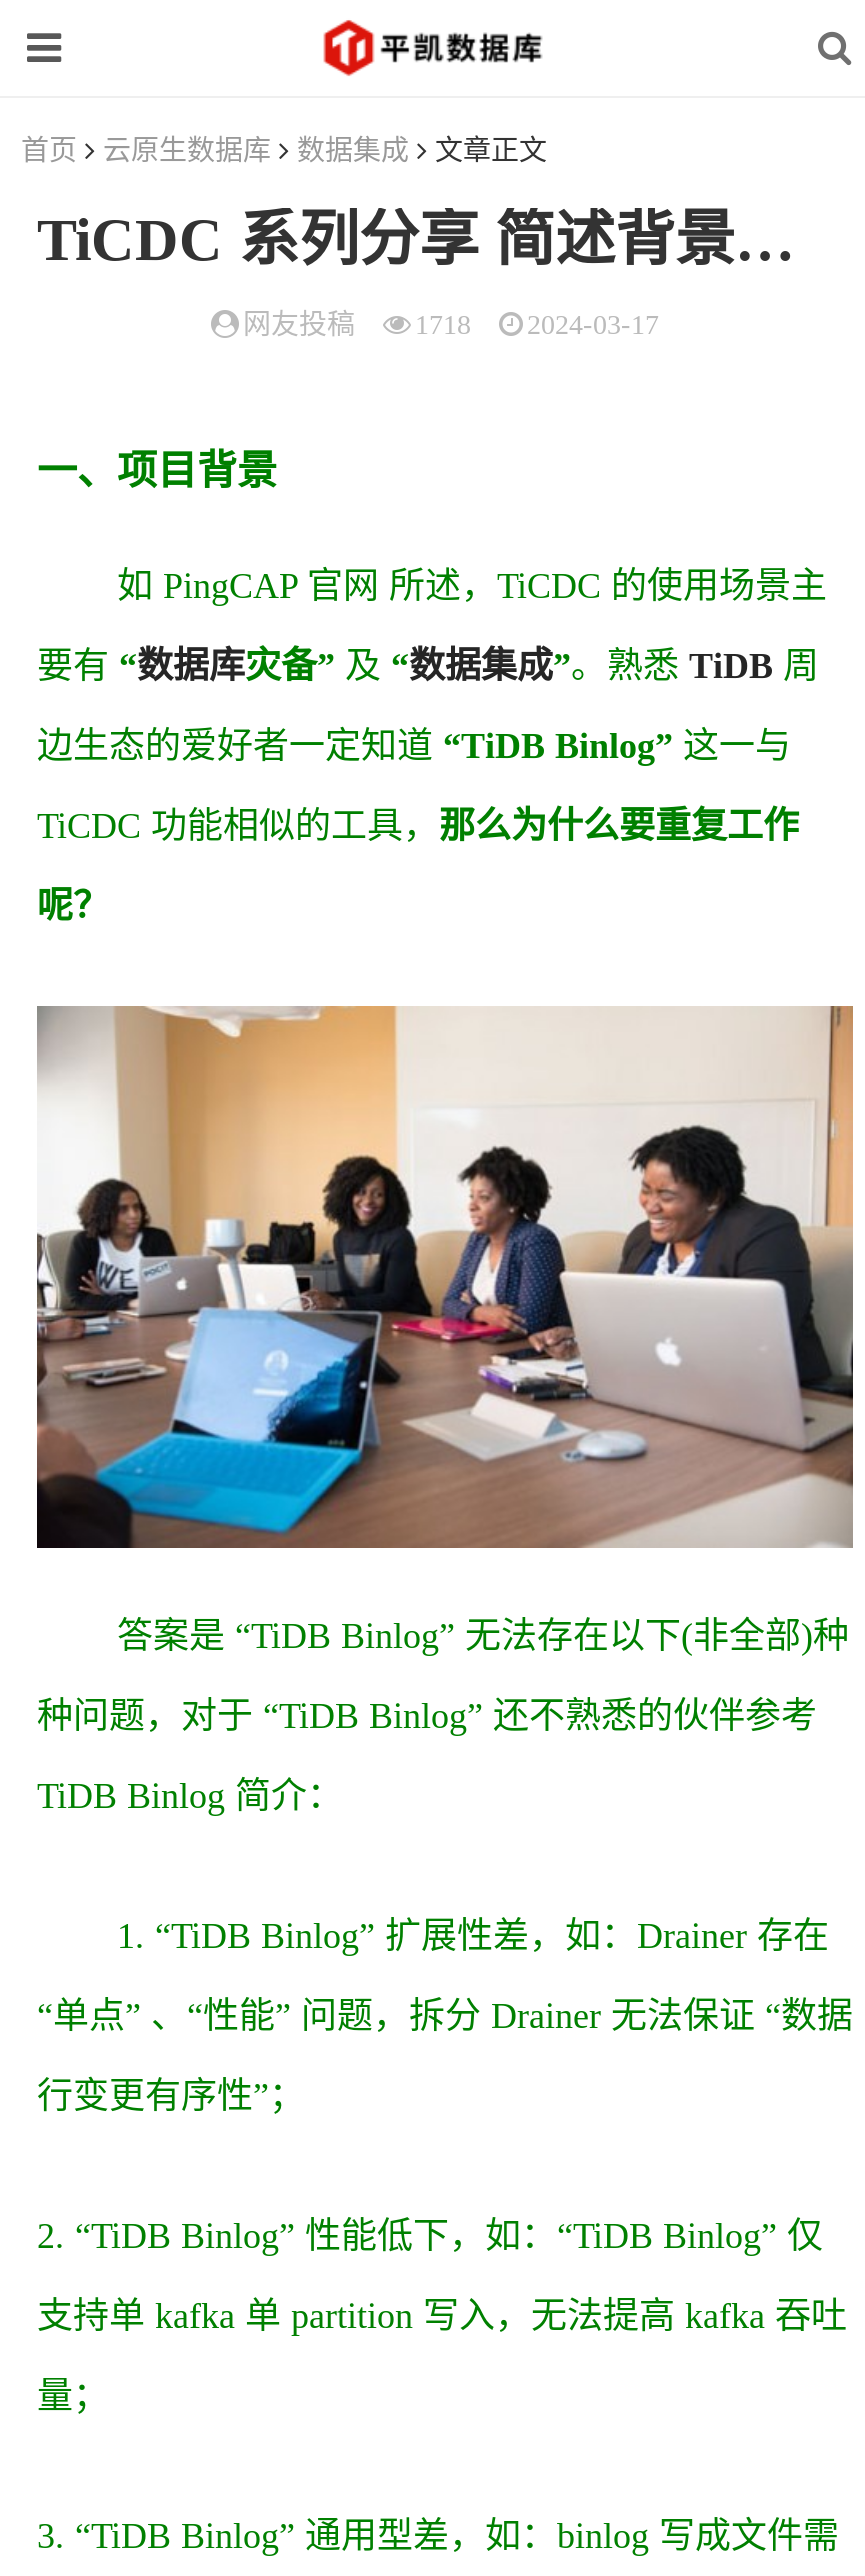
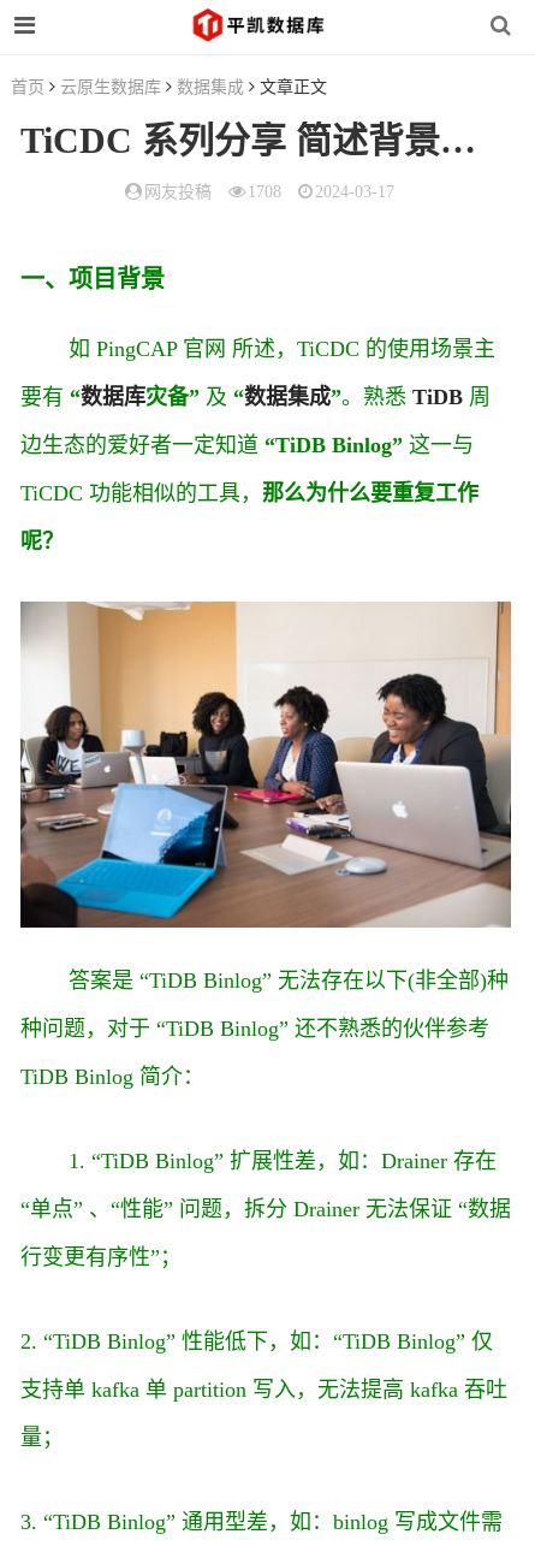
[243,310,659,340] 网友投稿 1718 2024-03-17 -> [144,183,394,201] 网友投稿 1708 2024-03-17

